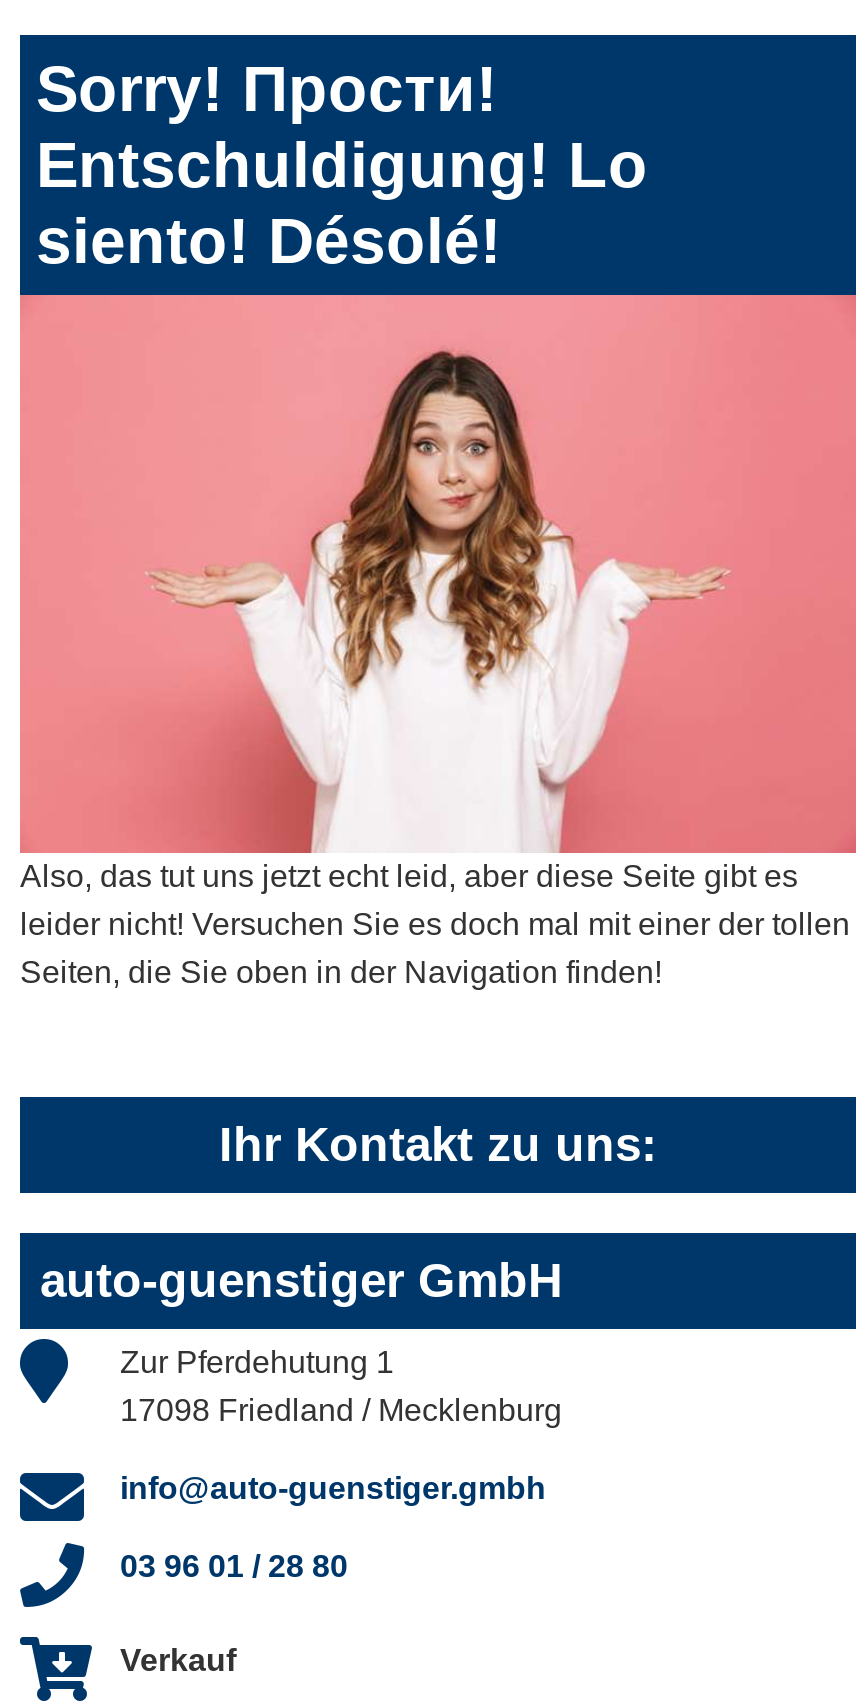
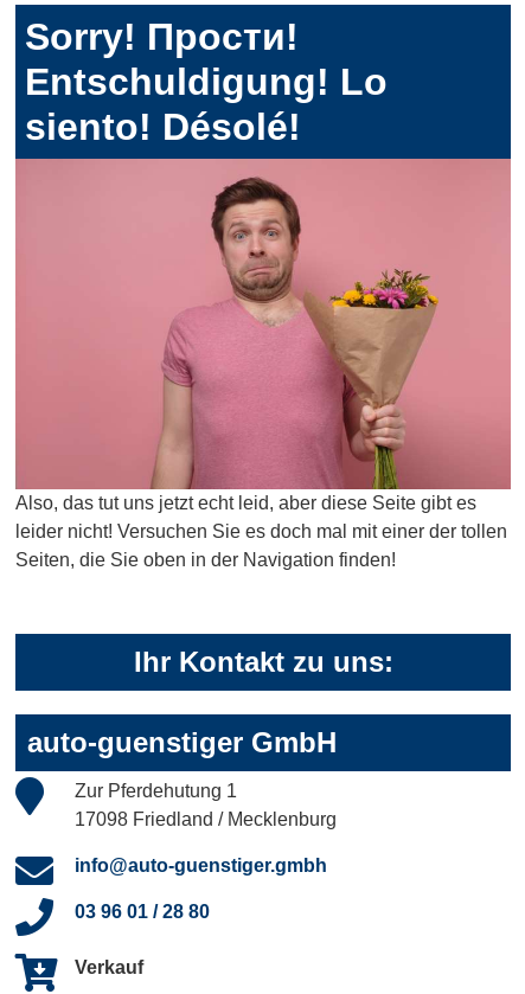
[20,299,854,853] [image] -> [15,162,508,489] [image]

